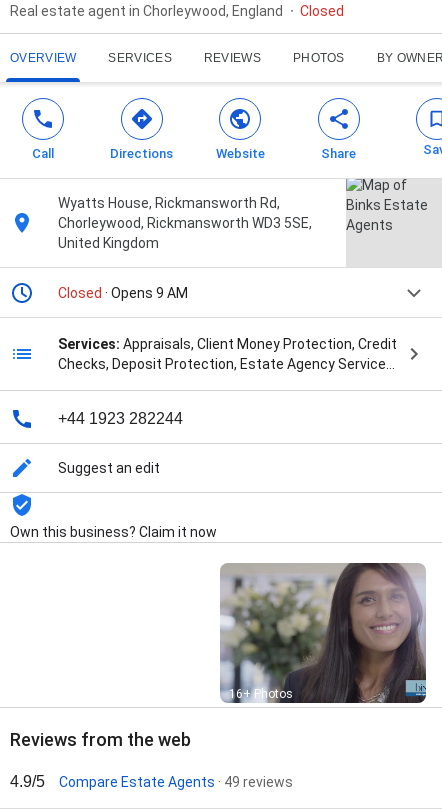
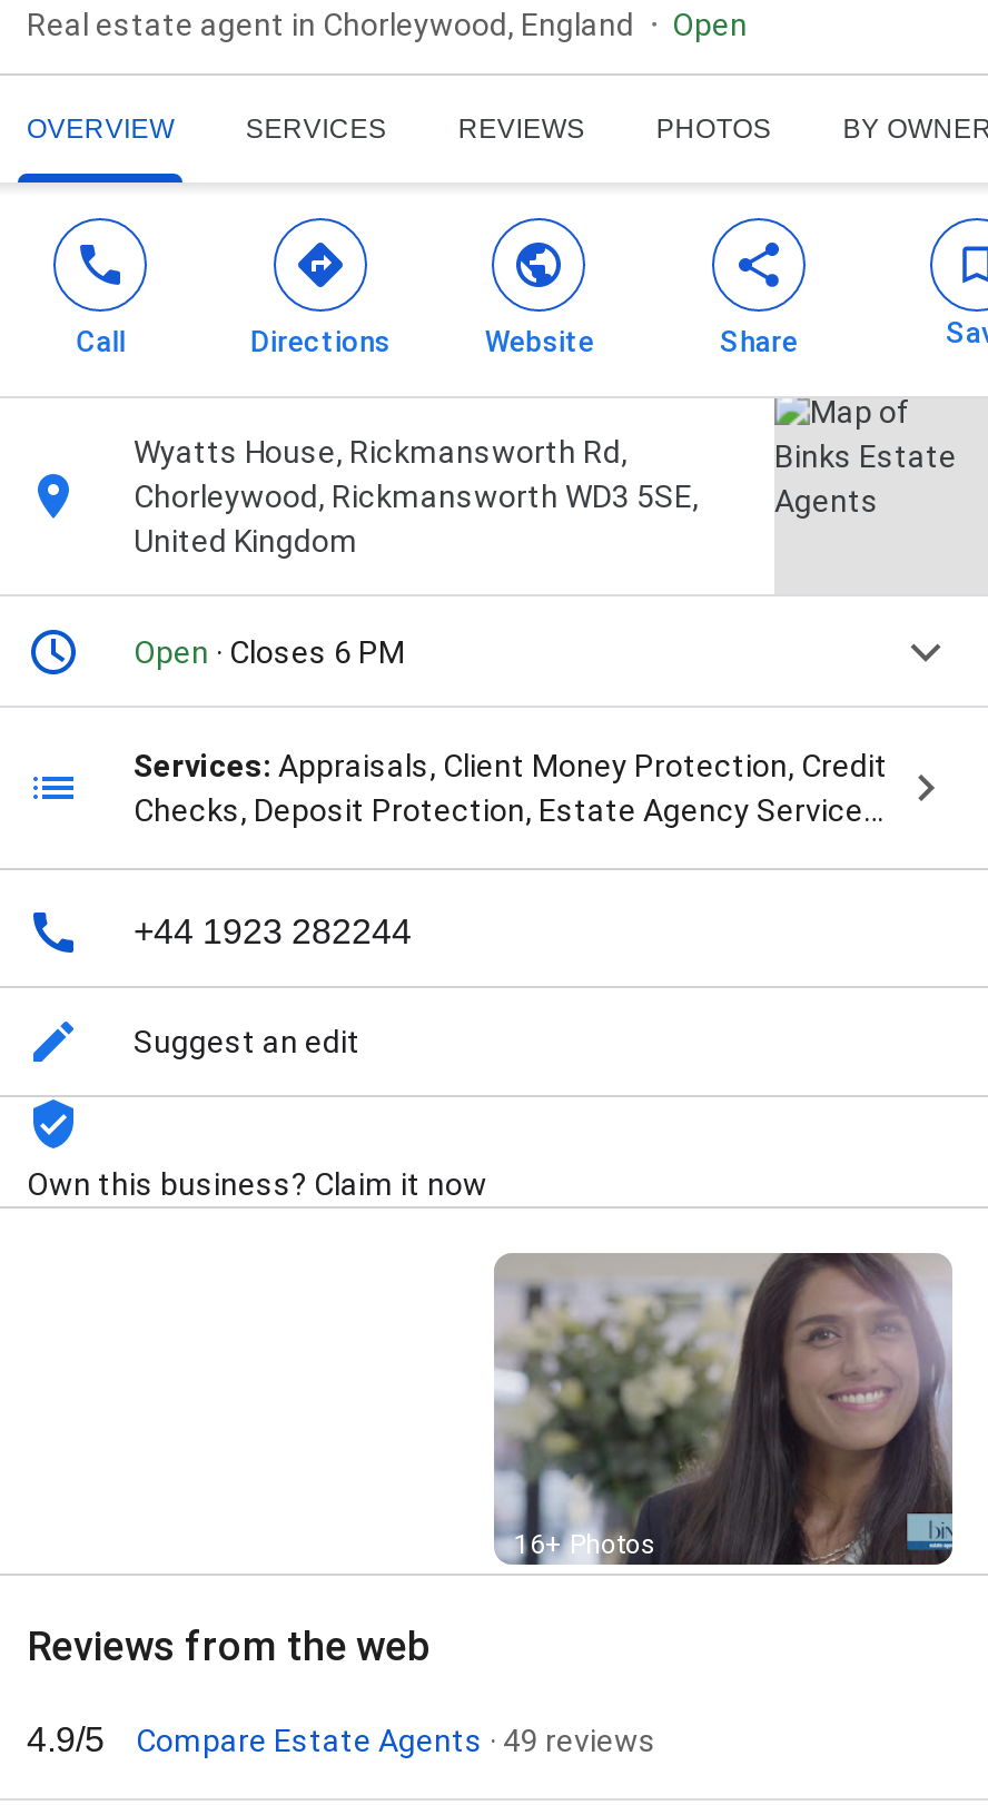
[300,3,344,19] Closed -> [672,7,748,43] Open
[58,285,188,301] Closed · Opens 9 AM -> [134,635,405,670] Open · Closes 6 PM

